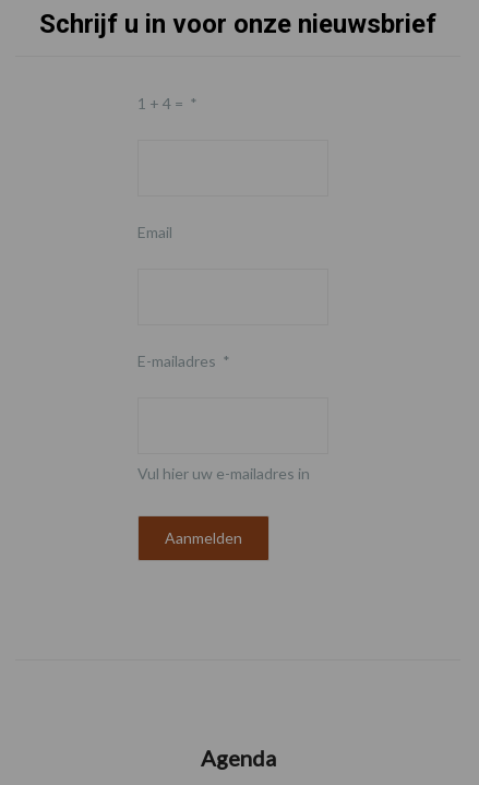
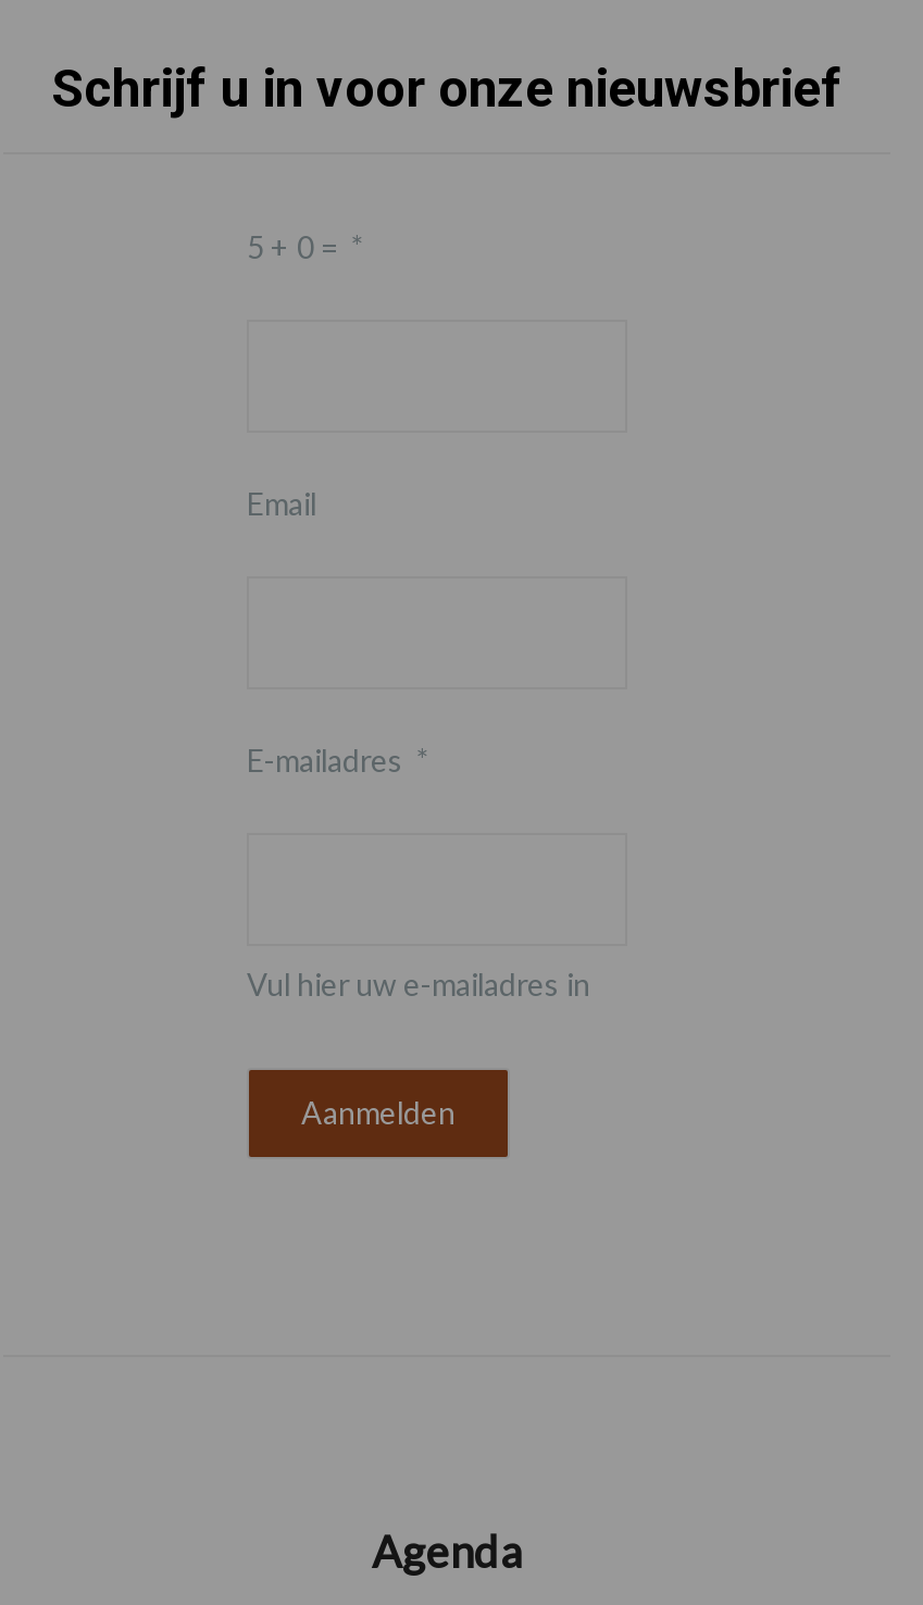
[137,94,197,113] 1 + 4 = * -> [247,229,366,266] 5 + 0 = *

